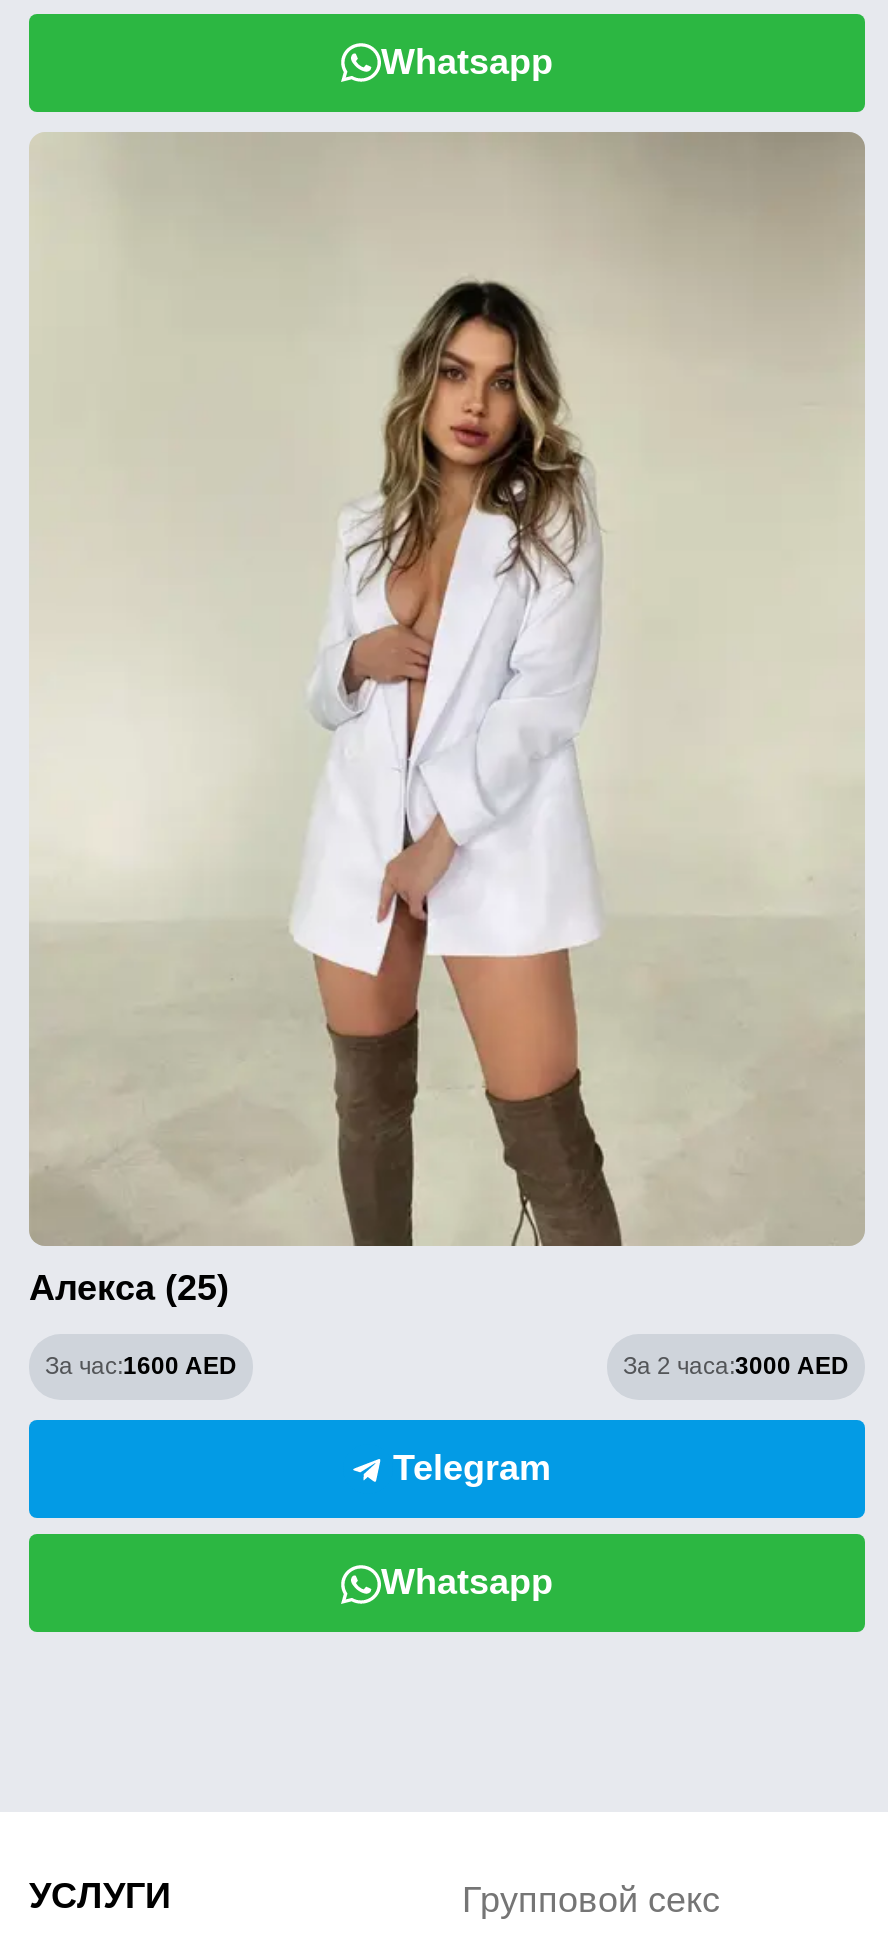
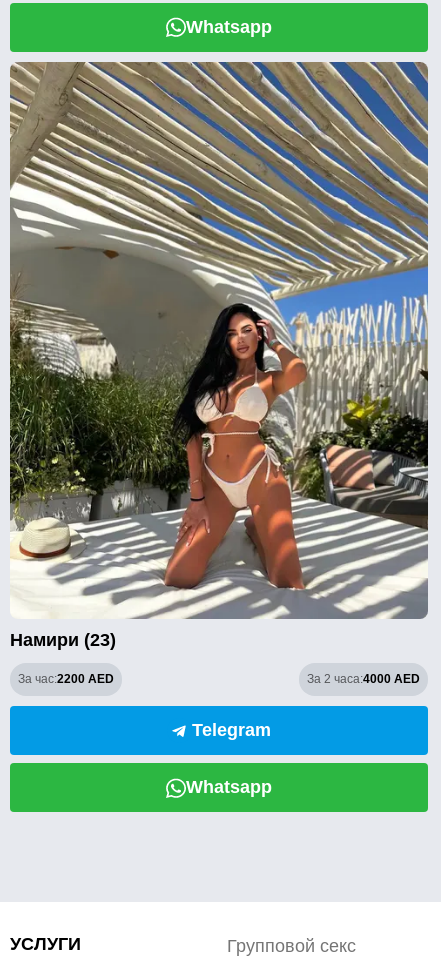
[29,132,865,1308] [image] | Алекса (25) -> [9,61,429,650] [image] | Намири (23)
[45,1352,849,1380] За час:1600 AED | За 2 часа:3000 AED -> [18,672,420,686] За час:2200 AED | За 2 часа:4000 AED

